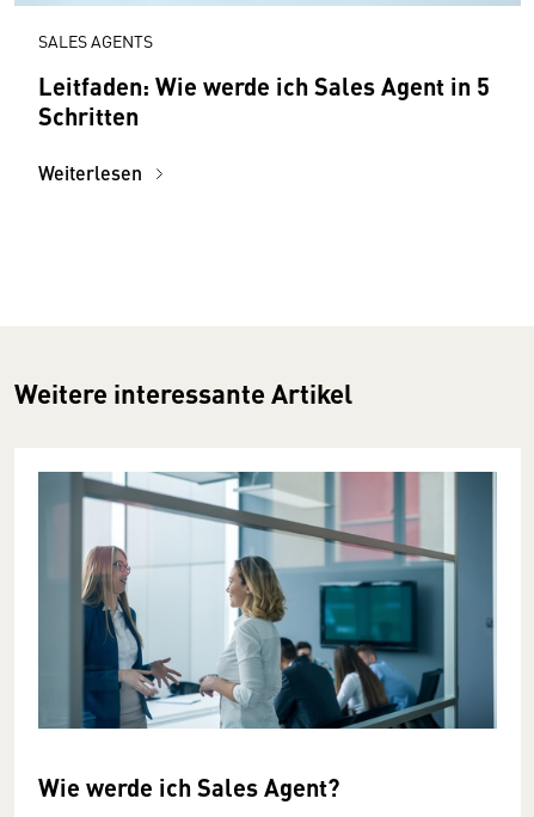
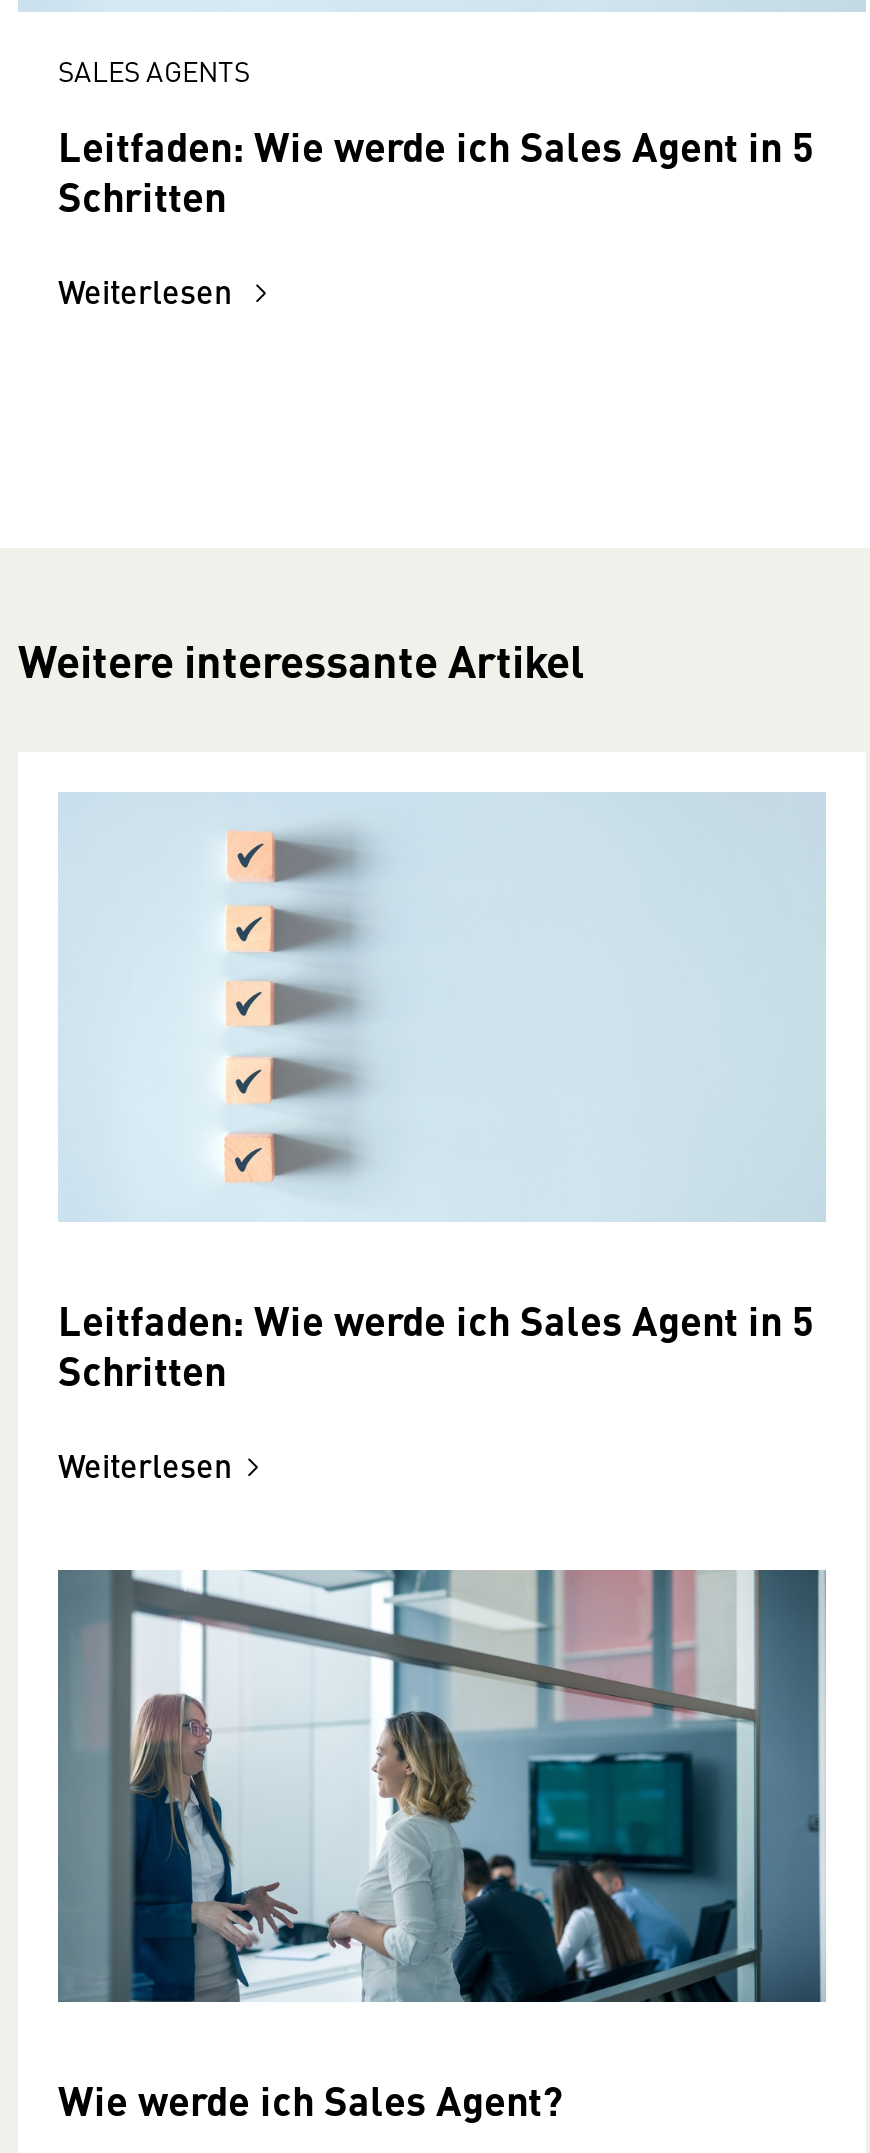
none -> [58,794,822,1489] [image] | Leitfaden: Wie werde ich Sales Agent in 5 | Schritten | Weiterlesen

